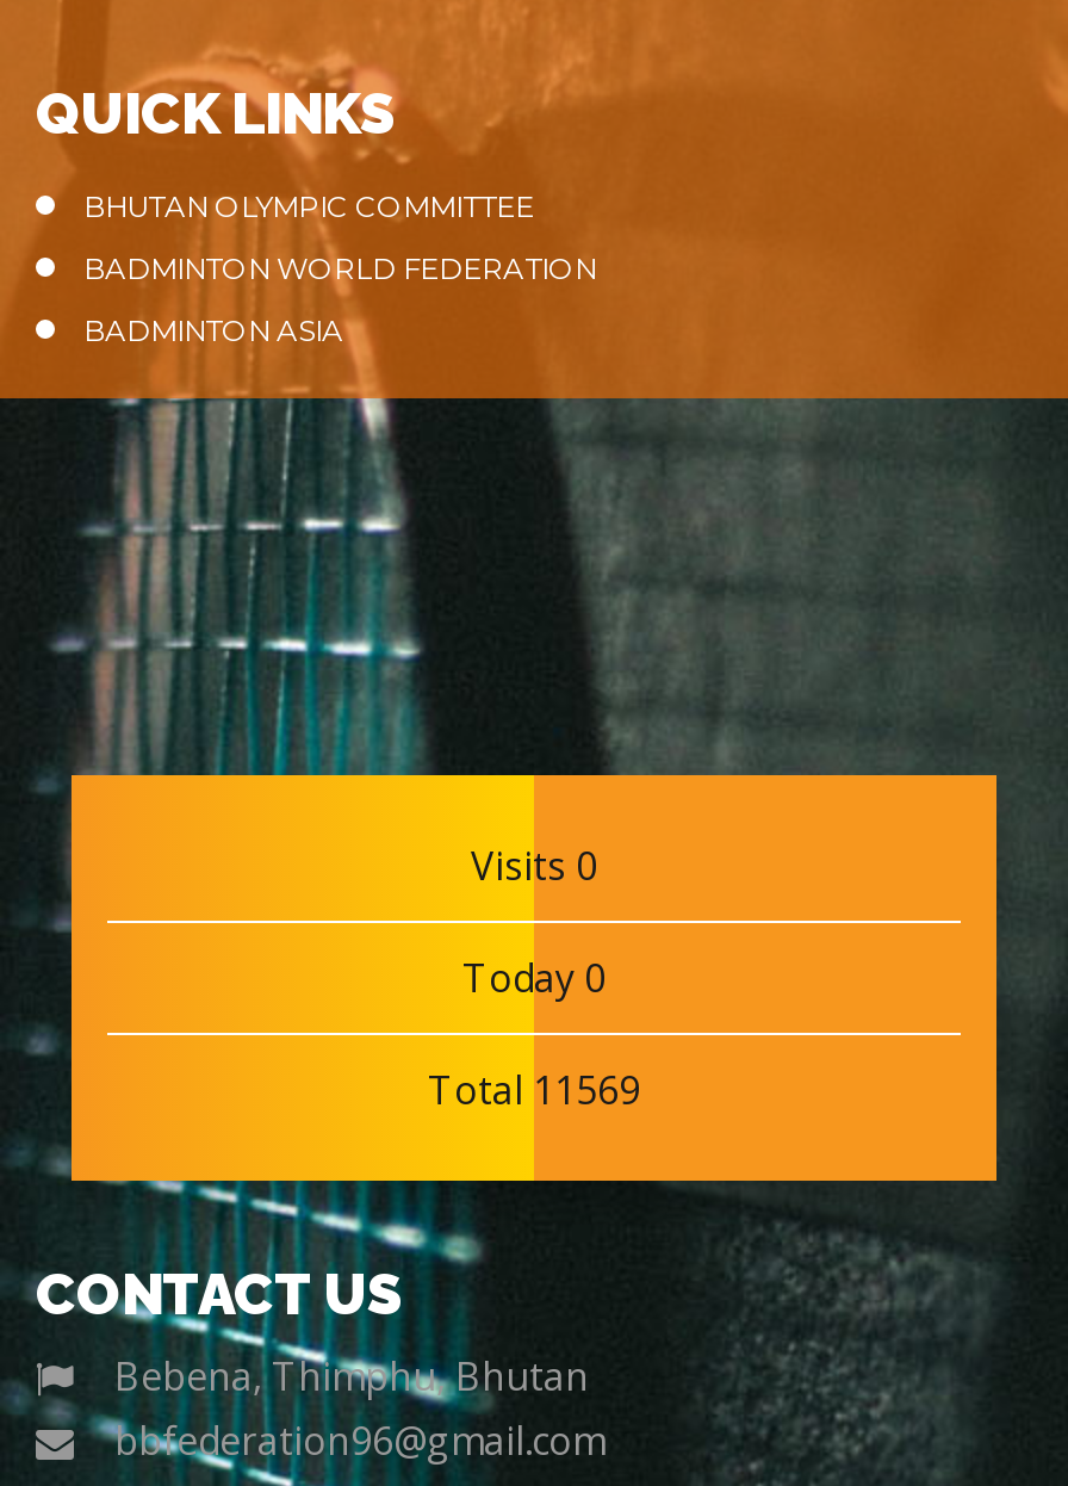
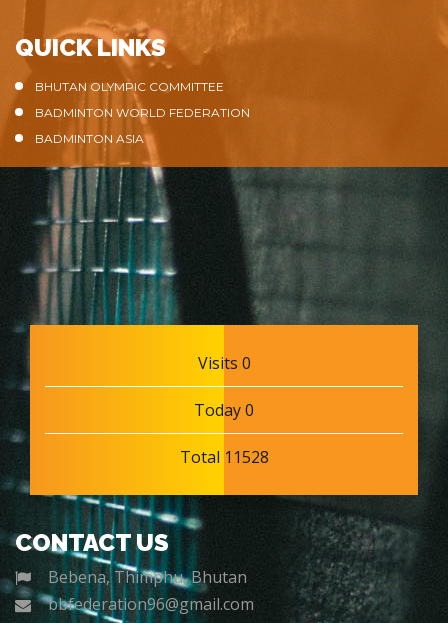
[428,1063,640,1116] Total 11569 -> [179,446,268,468] Total 11528

